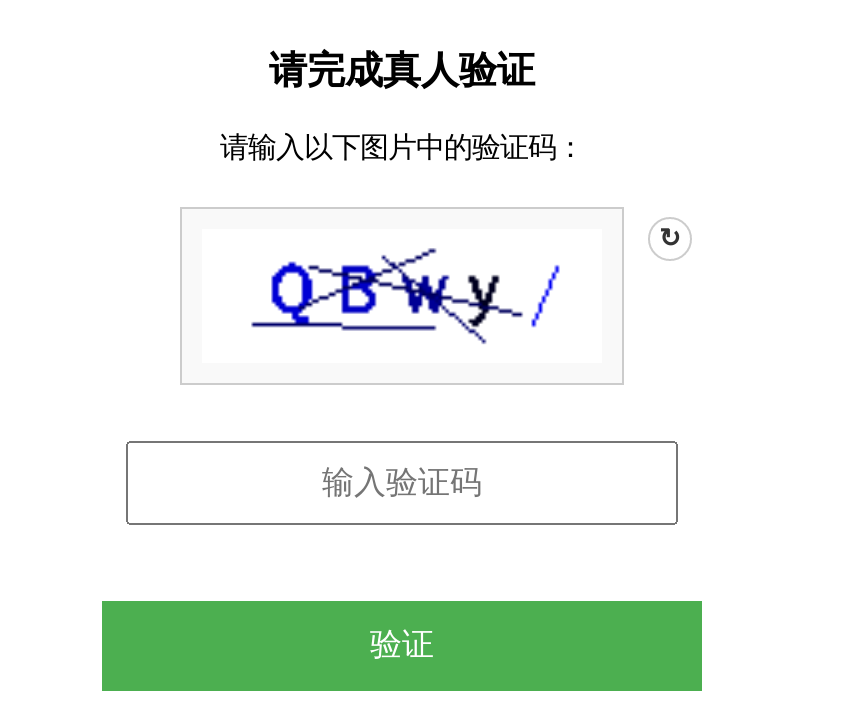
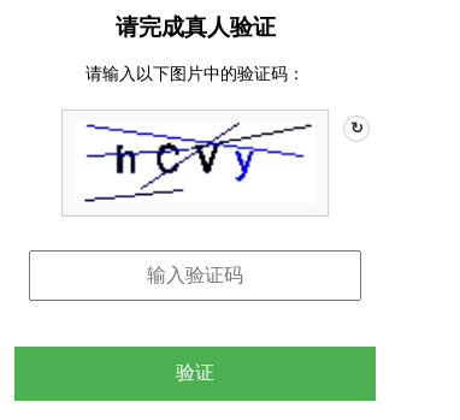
[220,229,594,361] [image] -> [83,122,313,203] [image]

